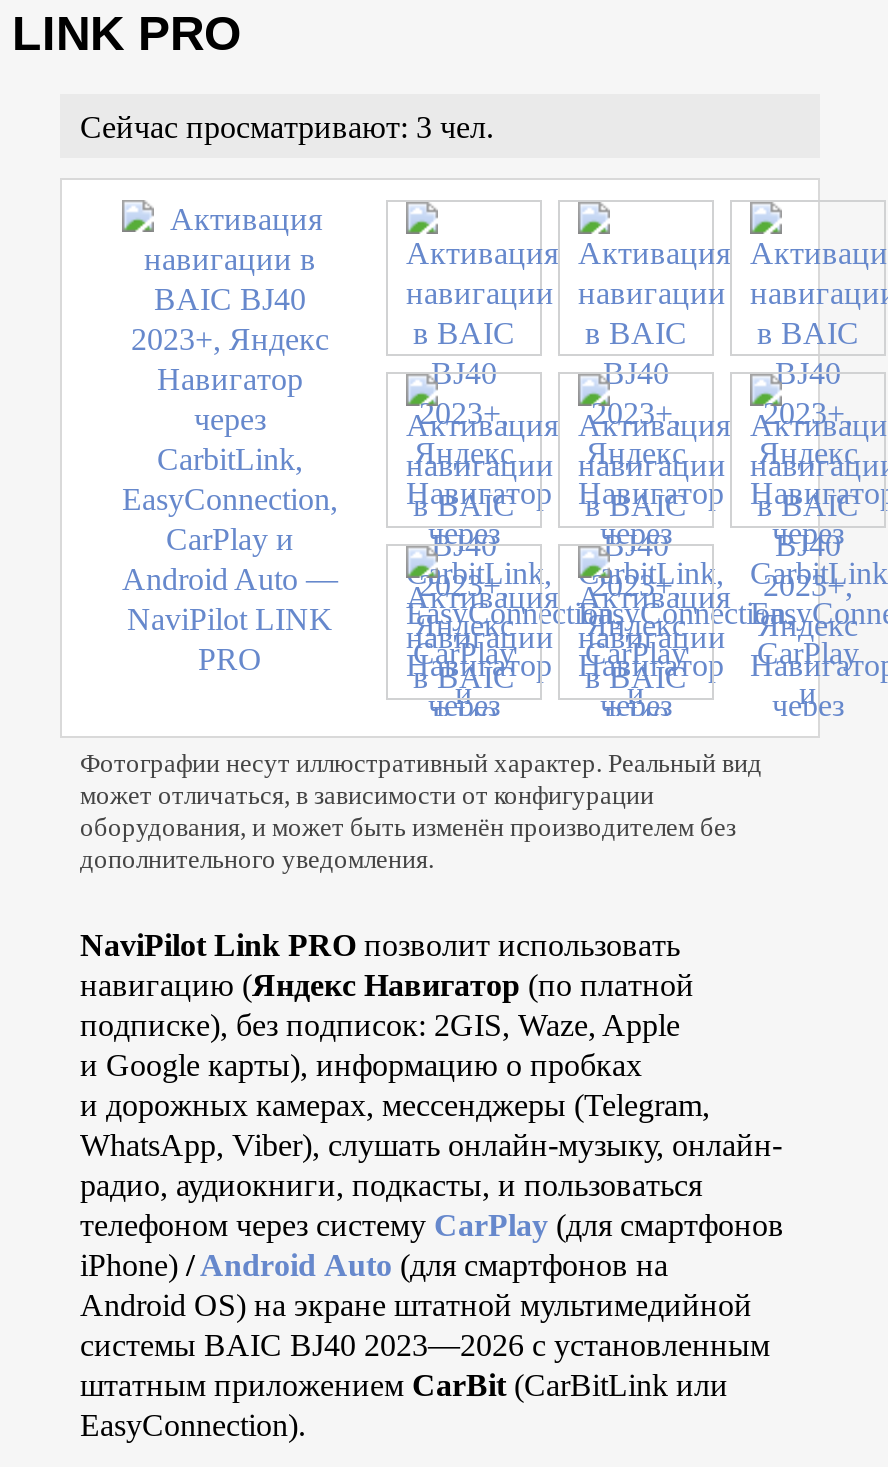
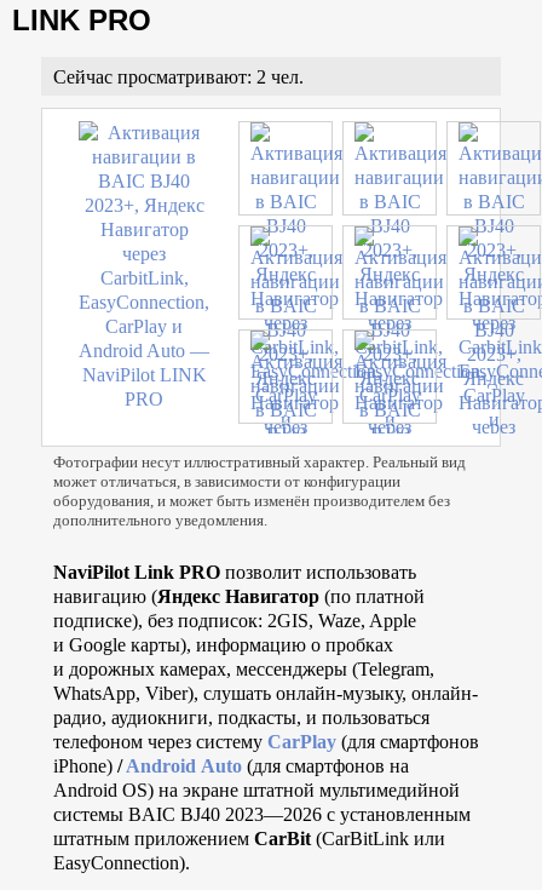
[80,110,494,144] Сейчас просматривают: 3 чел. -> [53,67,304,87] Сейчас просматривают: 2 чел.

